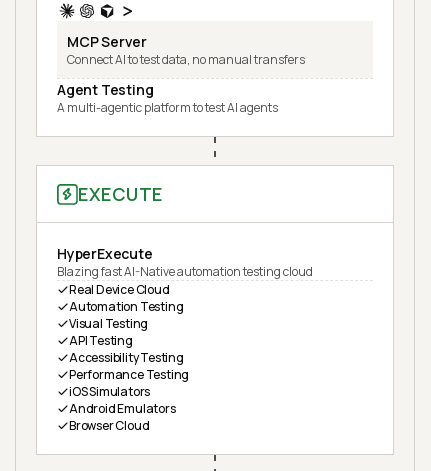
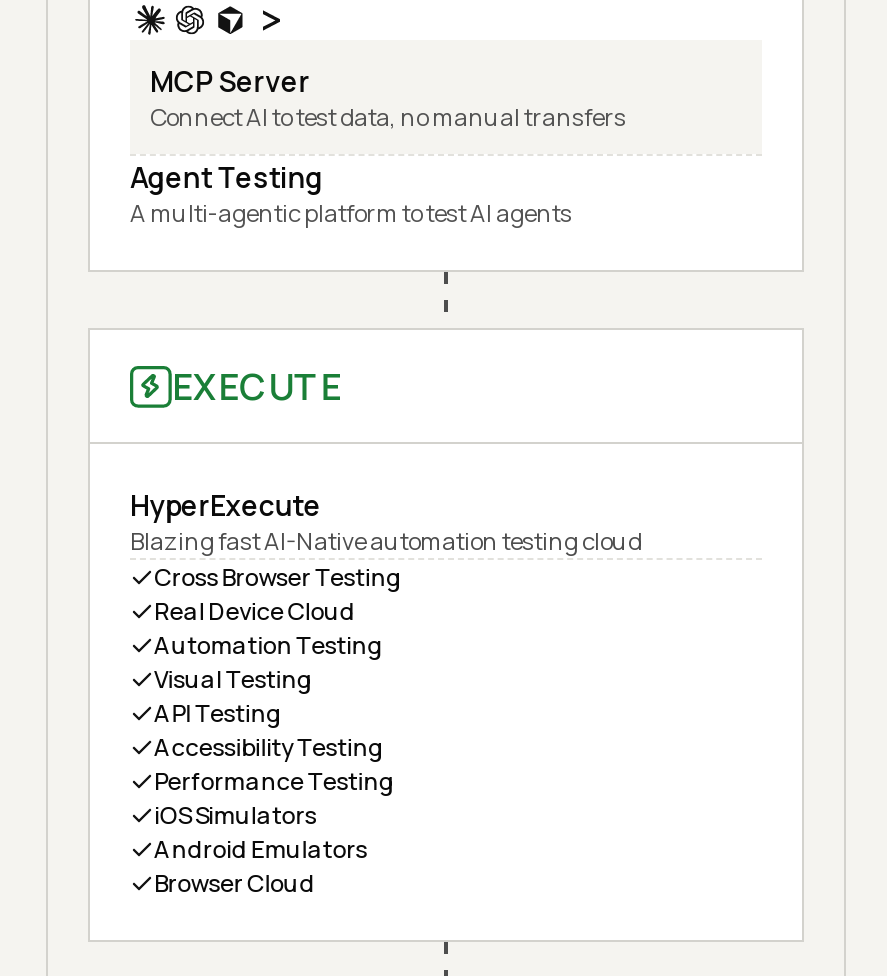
none -> [154,560,402,594] Cross Browser Testing

